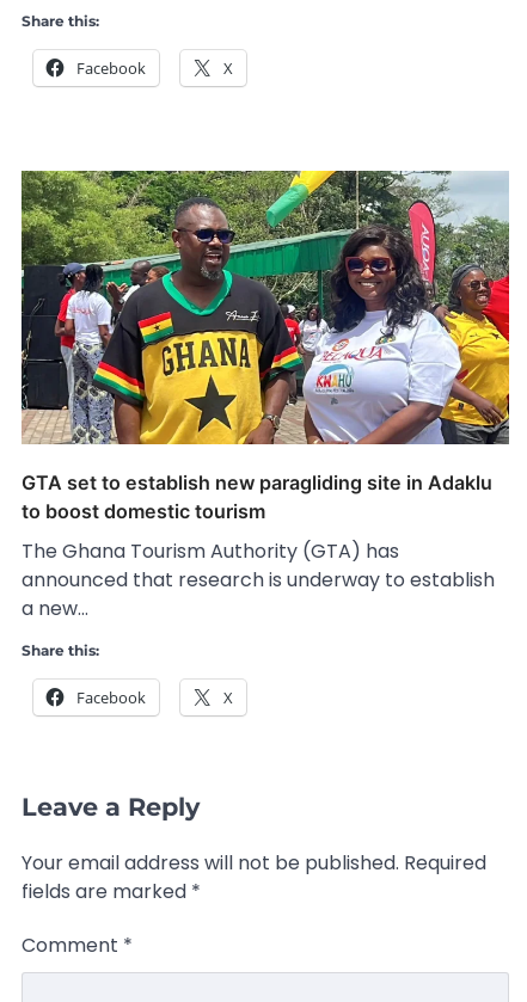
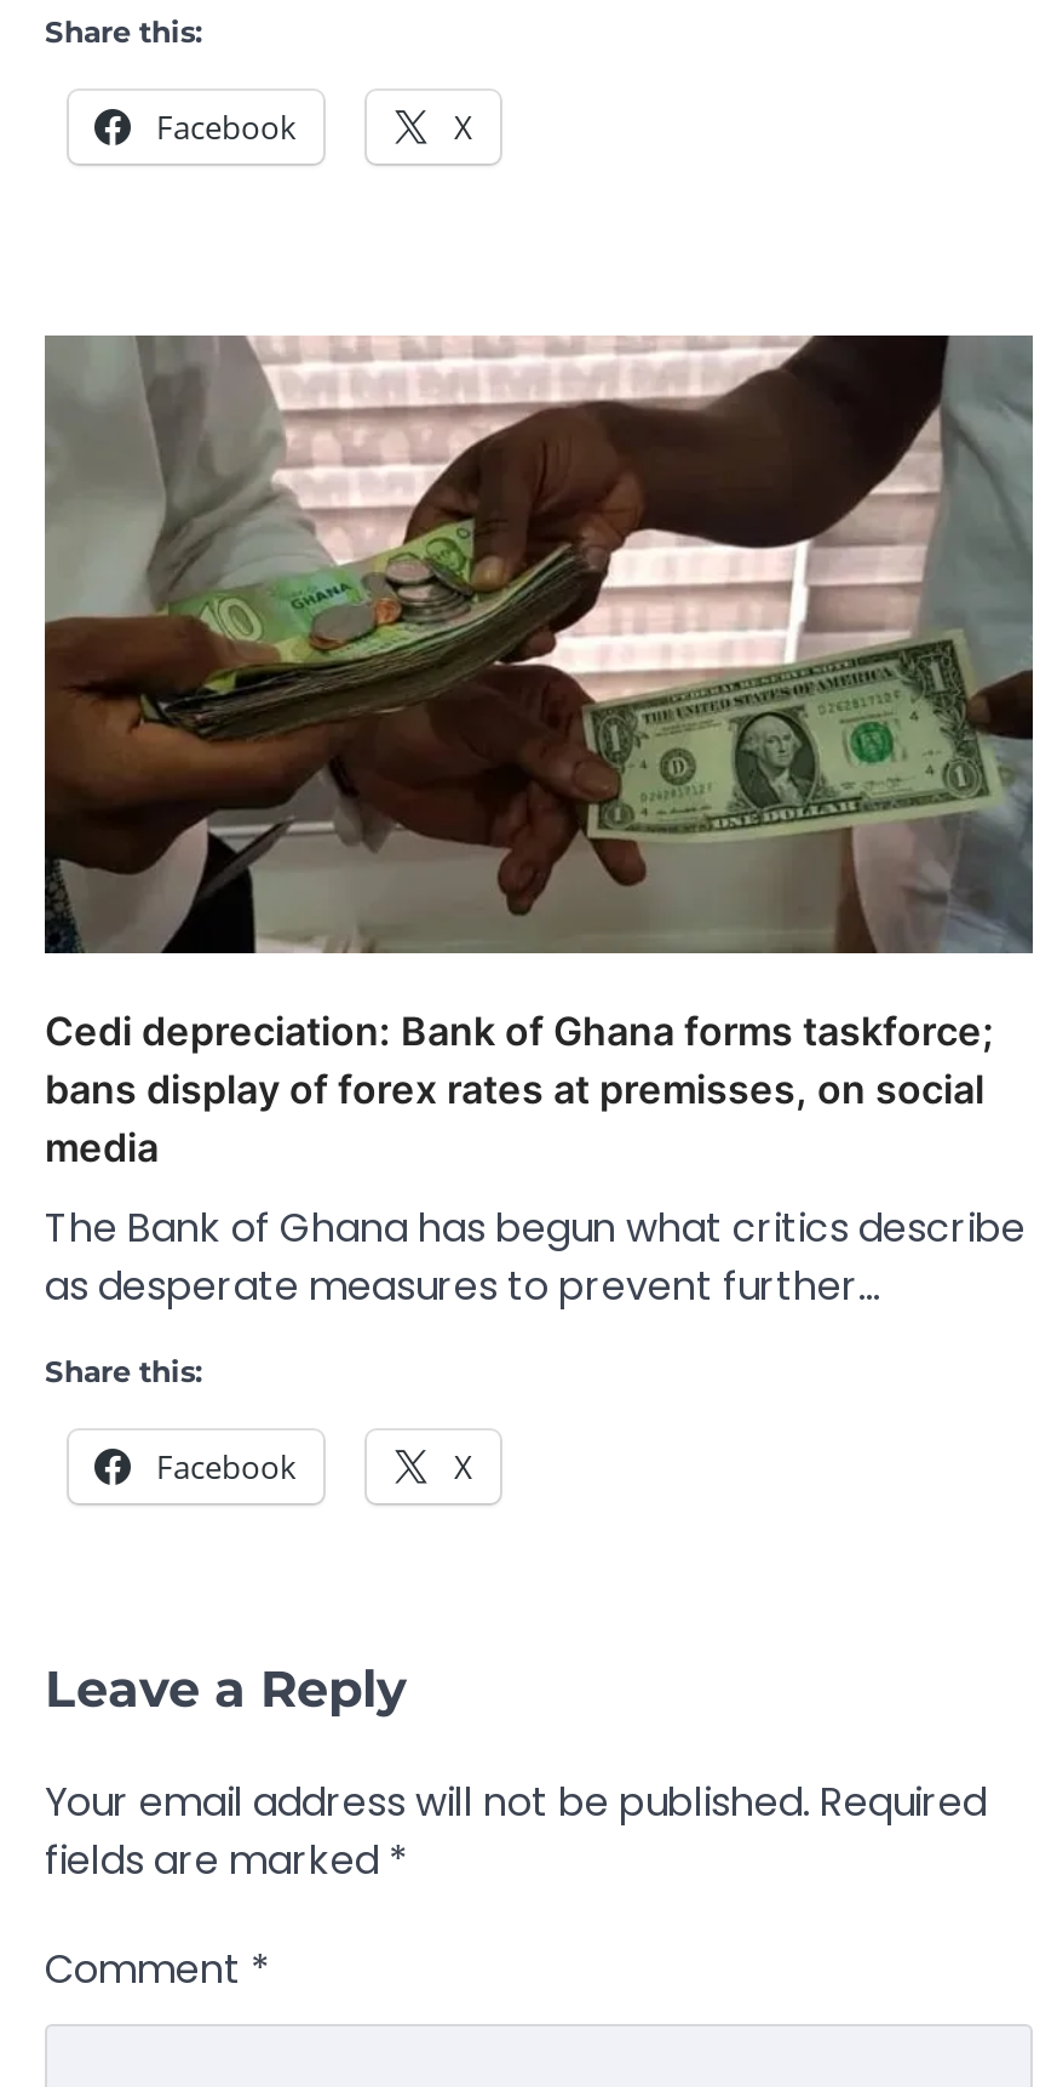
[22,170,510,523] [image] | GTA set to establish new paragliding site in Adaklu | to boost domestic tourism -> [42,333,1035,1173] [image] | Cedi depreciation: Bank of Ghana forms taskforce; | bans display of forex rates at premisses, on social | media
[22,538,495,622] The Ghana Tourism Authority (GTA) has | announced that research is underway to establish | a new… -> [45,1202,1026,1316] The Bank of Ghana has begun what critics describe | as desperate measures to prevent further…

